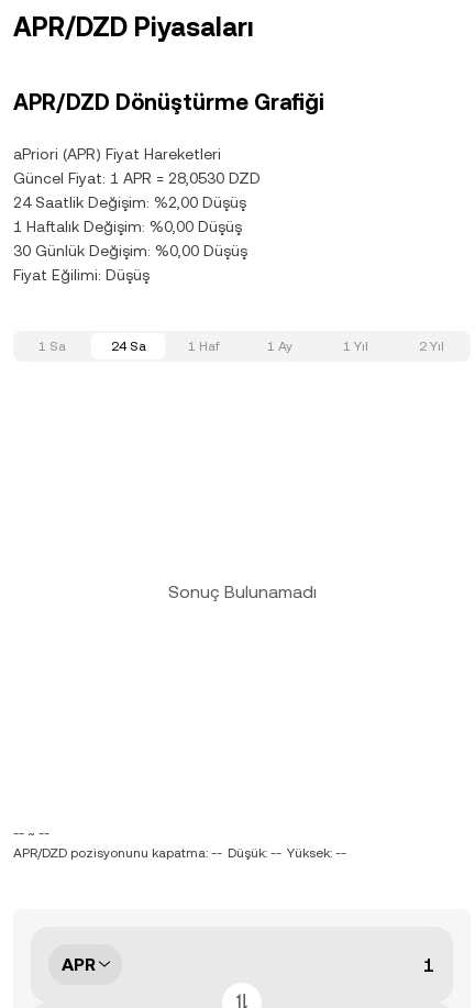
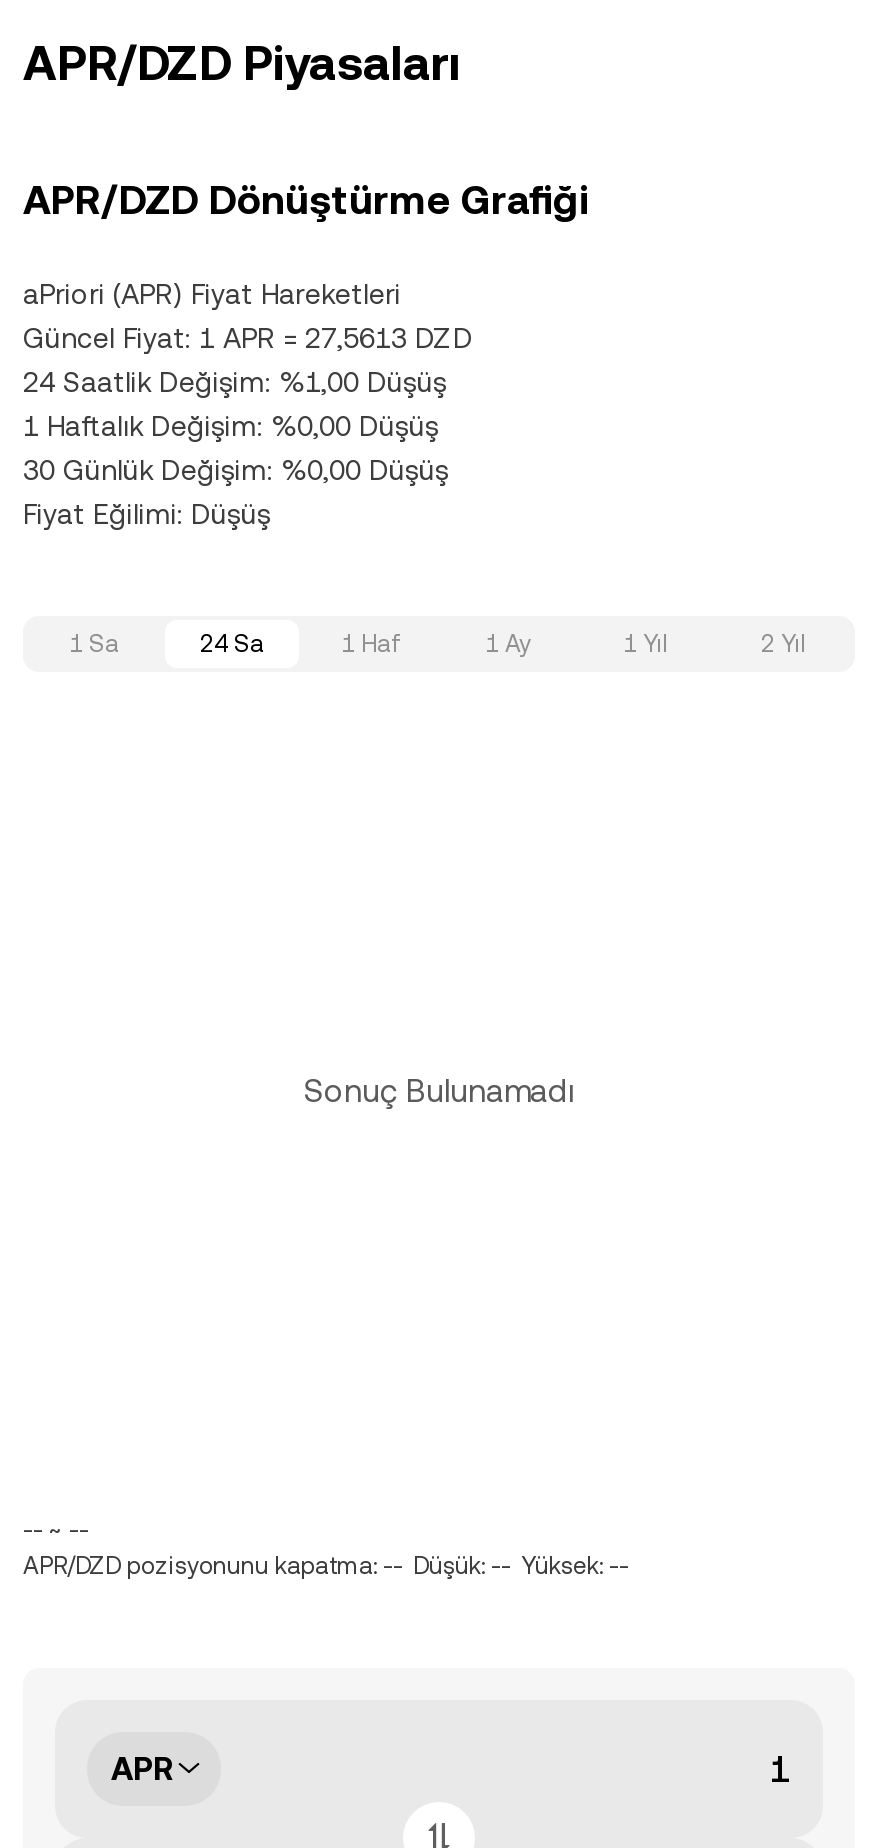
[13,169,261,187] Güncel Fiyat: 1 APR = 28,0530 DZD -> [23,322,473,354] Güncel Fiyat: 1 APR = 27,5613 DZD
[13,193,246,211] 24 Saatlik Değişim: %2,00 Düşüş -> [23,366,447,398] 24 Saatlik Değişim: %1,00 Düşüş

